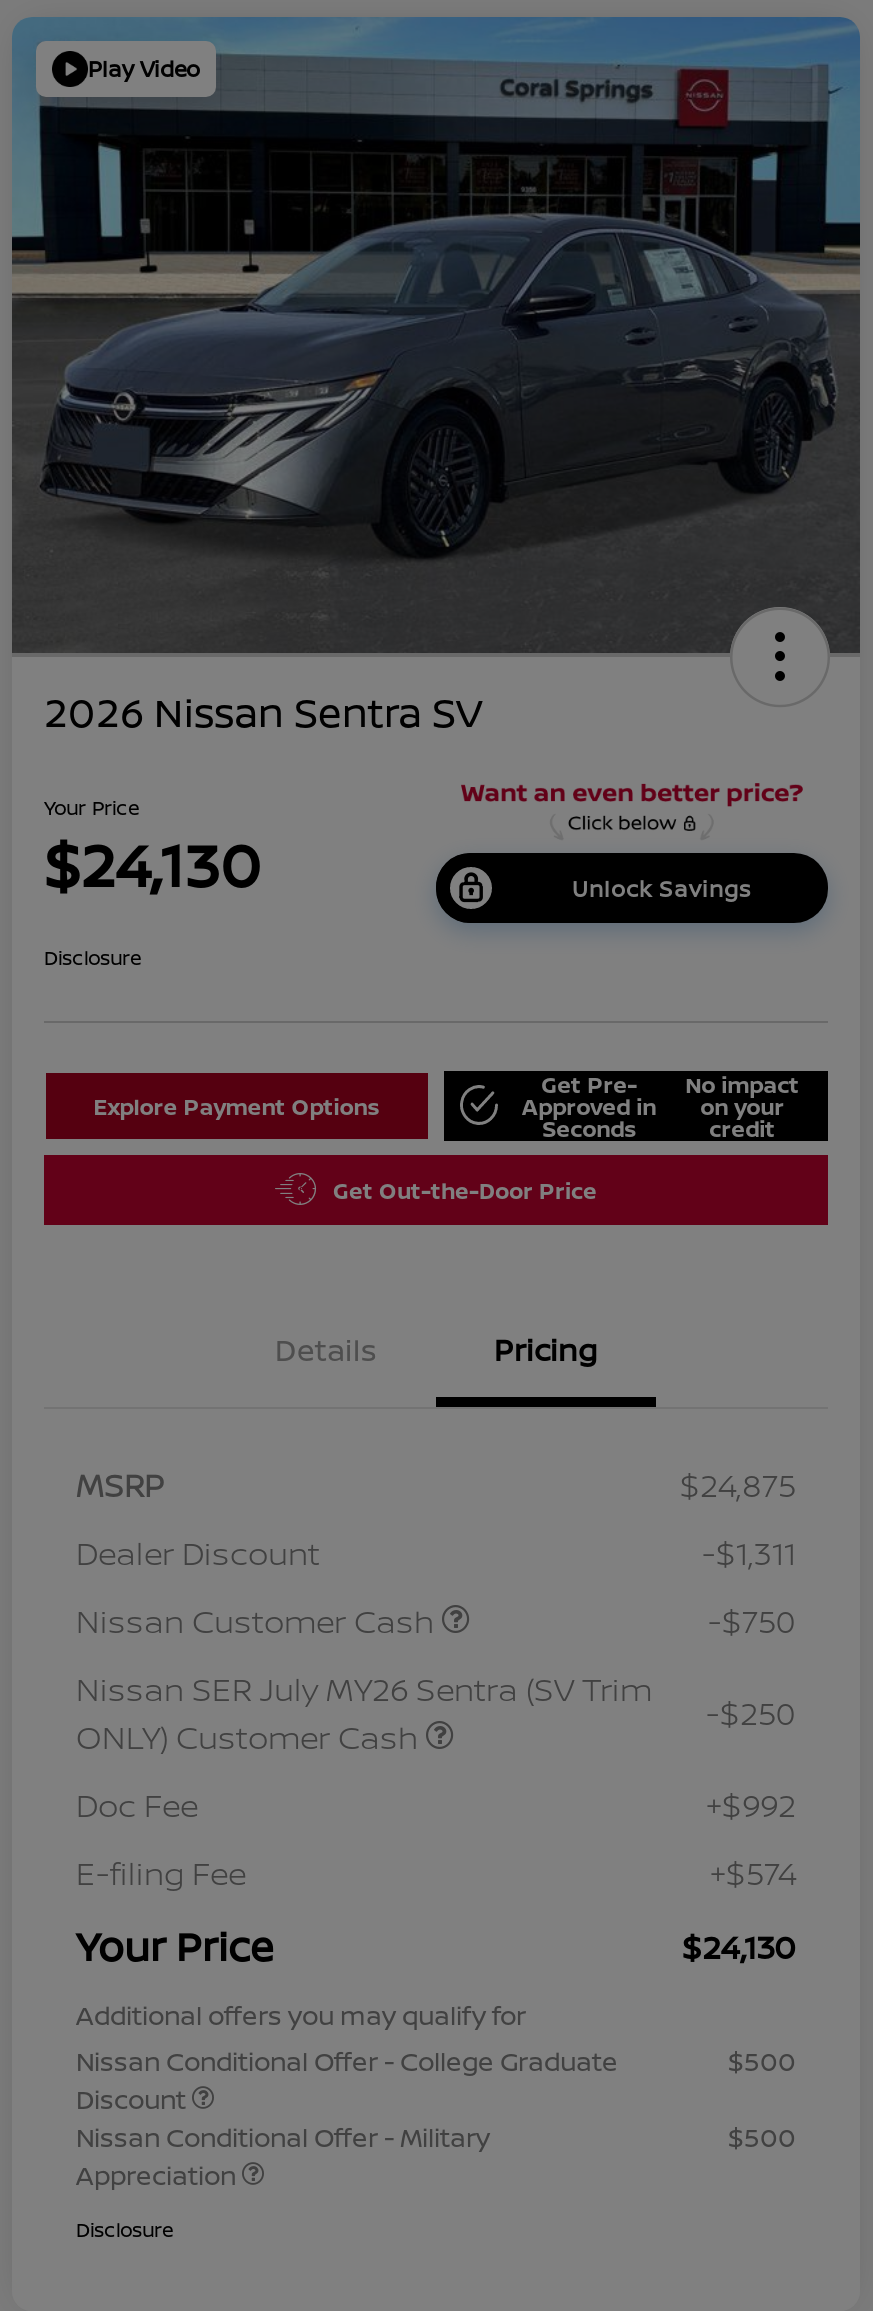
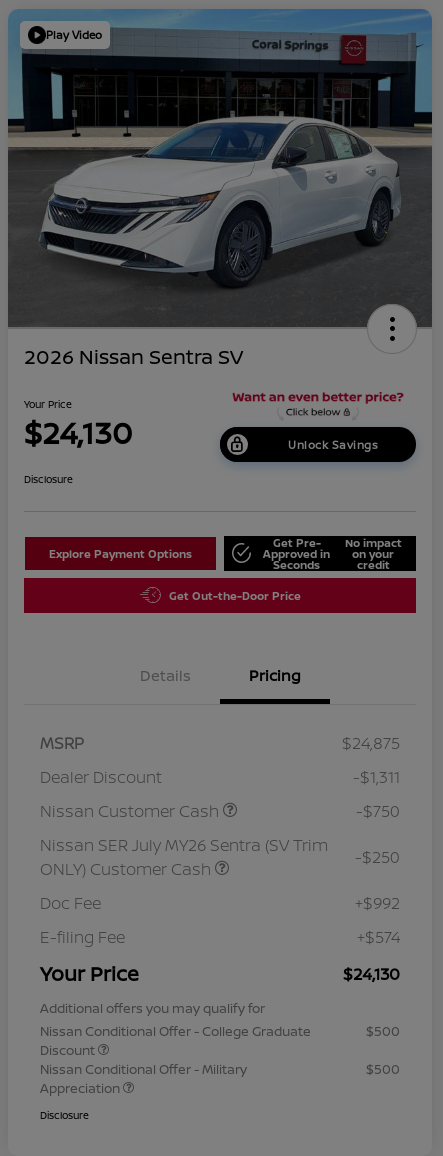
[40,211,836,577] [image] -> [23,107,418,290] [image]

